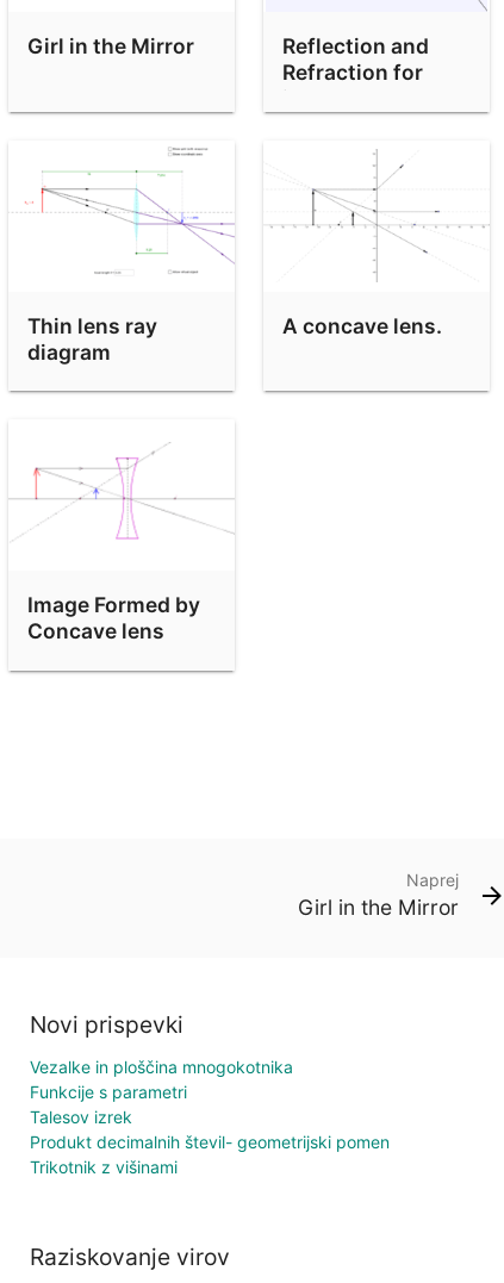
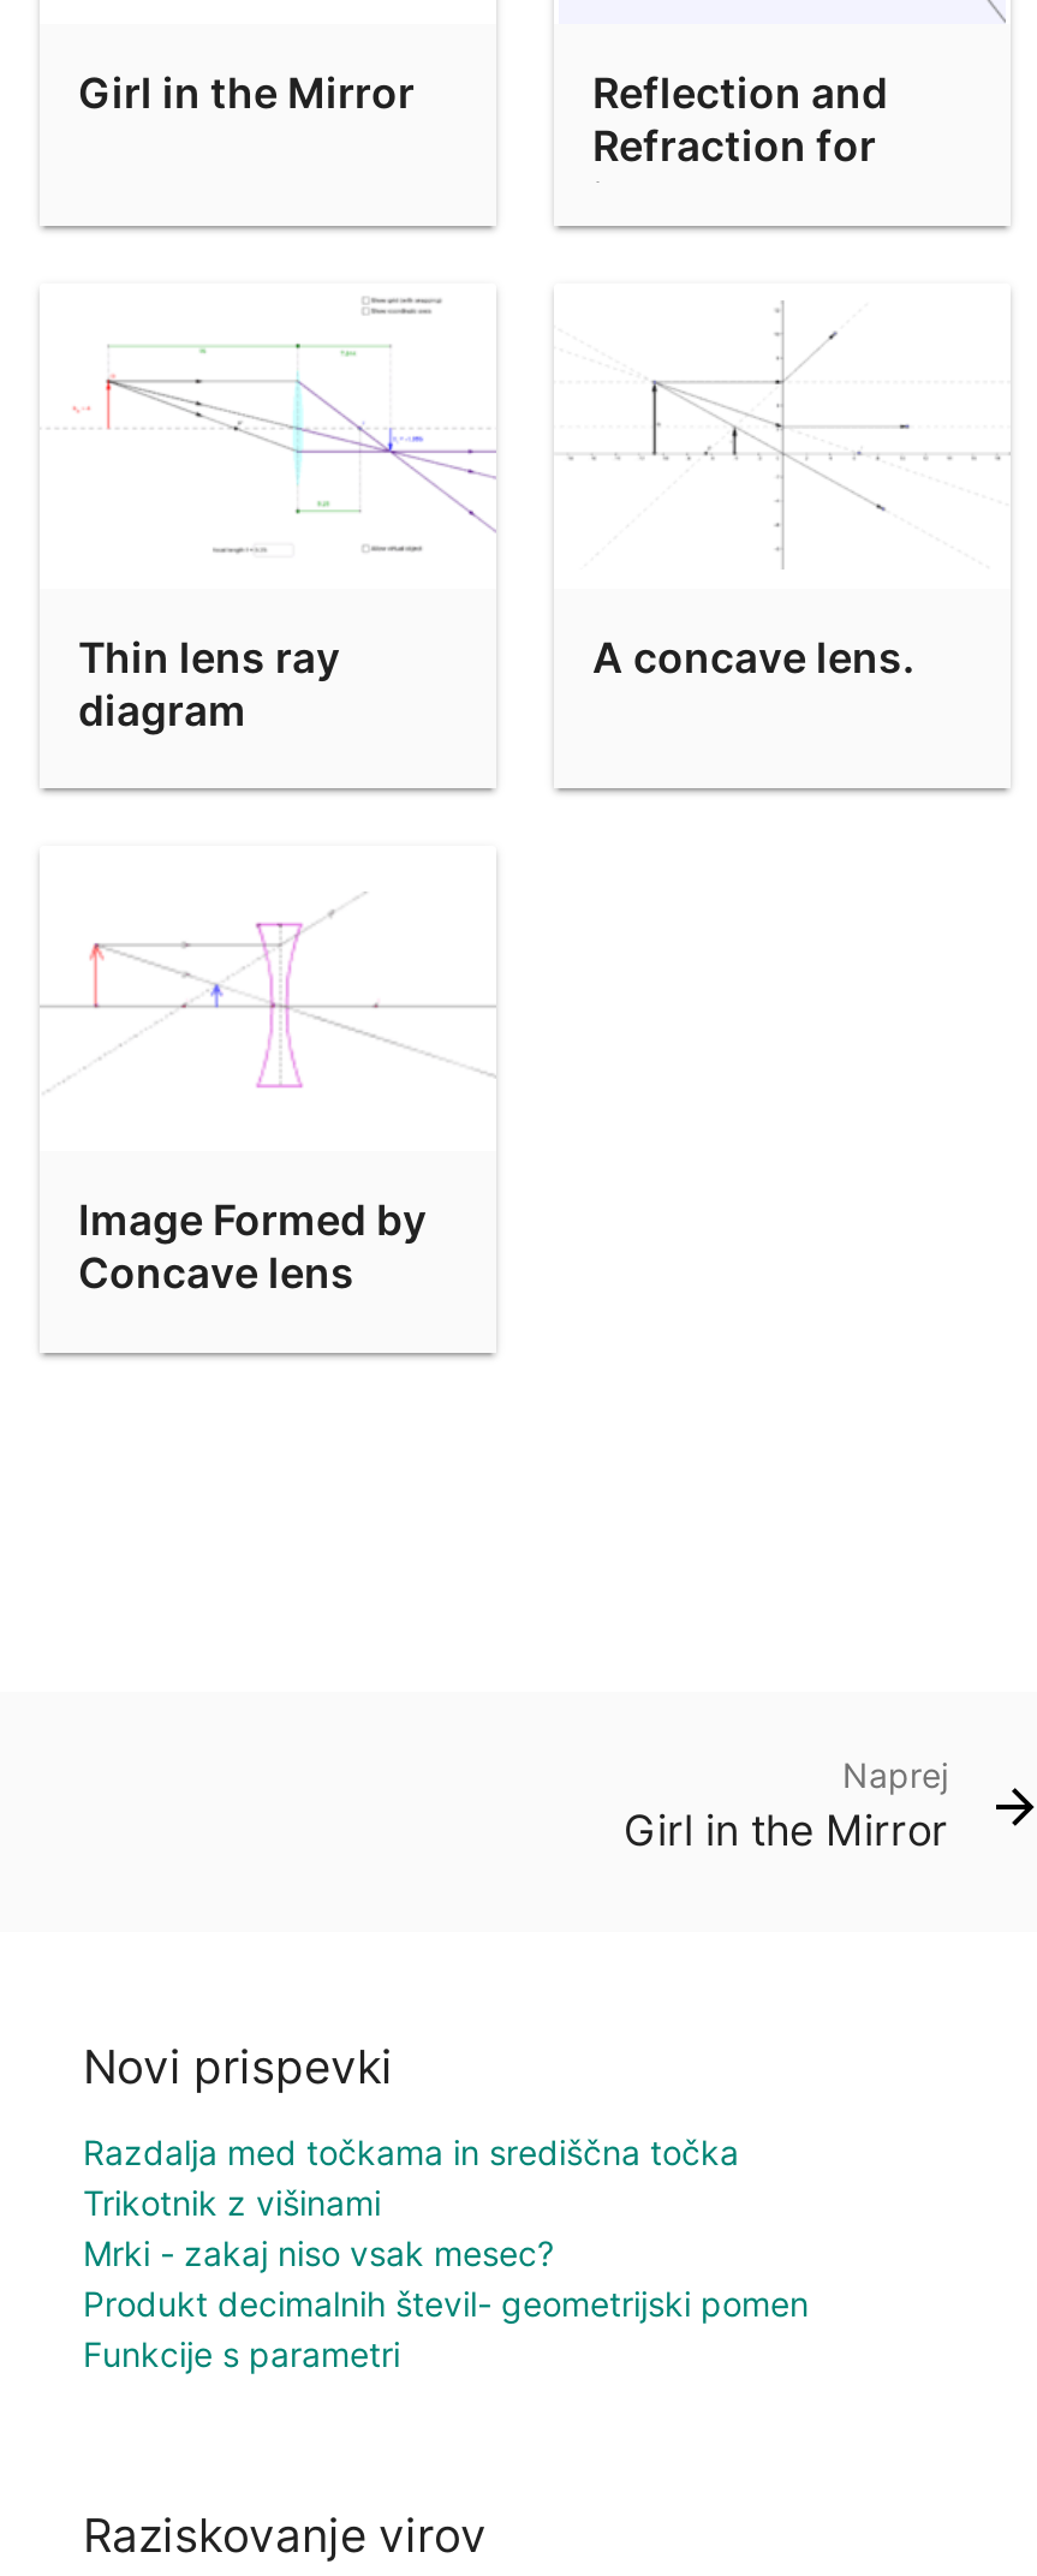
[30,1056,293,1077] Vezalke in ploščina mnogokotnika -> [83,2131,739,2273] Razdalja med točkama in središčna točka | Mrki - zakaj niso vsak mesec?
moved [30,1081,187,1102] -> [83,2333,400,2374]: Funkcije s parametri
[30,1106,132,1127] Talesov izrek -> none
moved [30,1131,390,1177] -> [83,2181,809,2323]: Produkt decimalnih števil- geometrijski pomen | Trikotnik z višinami

